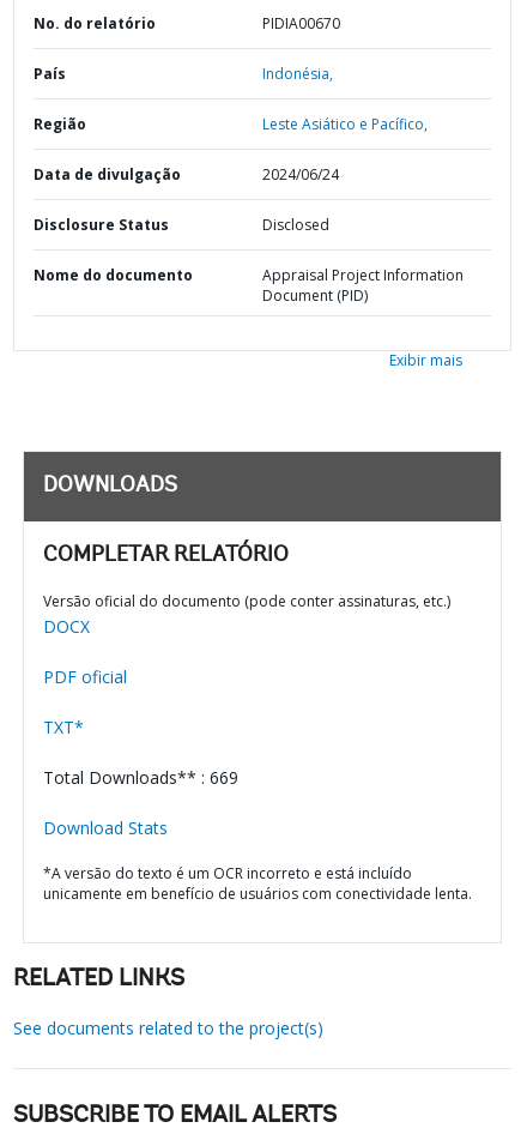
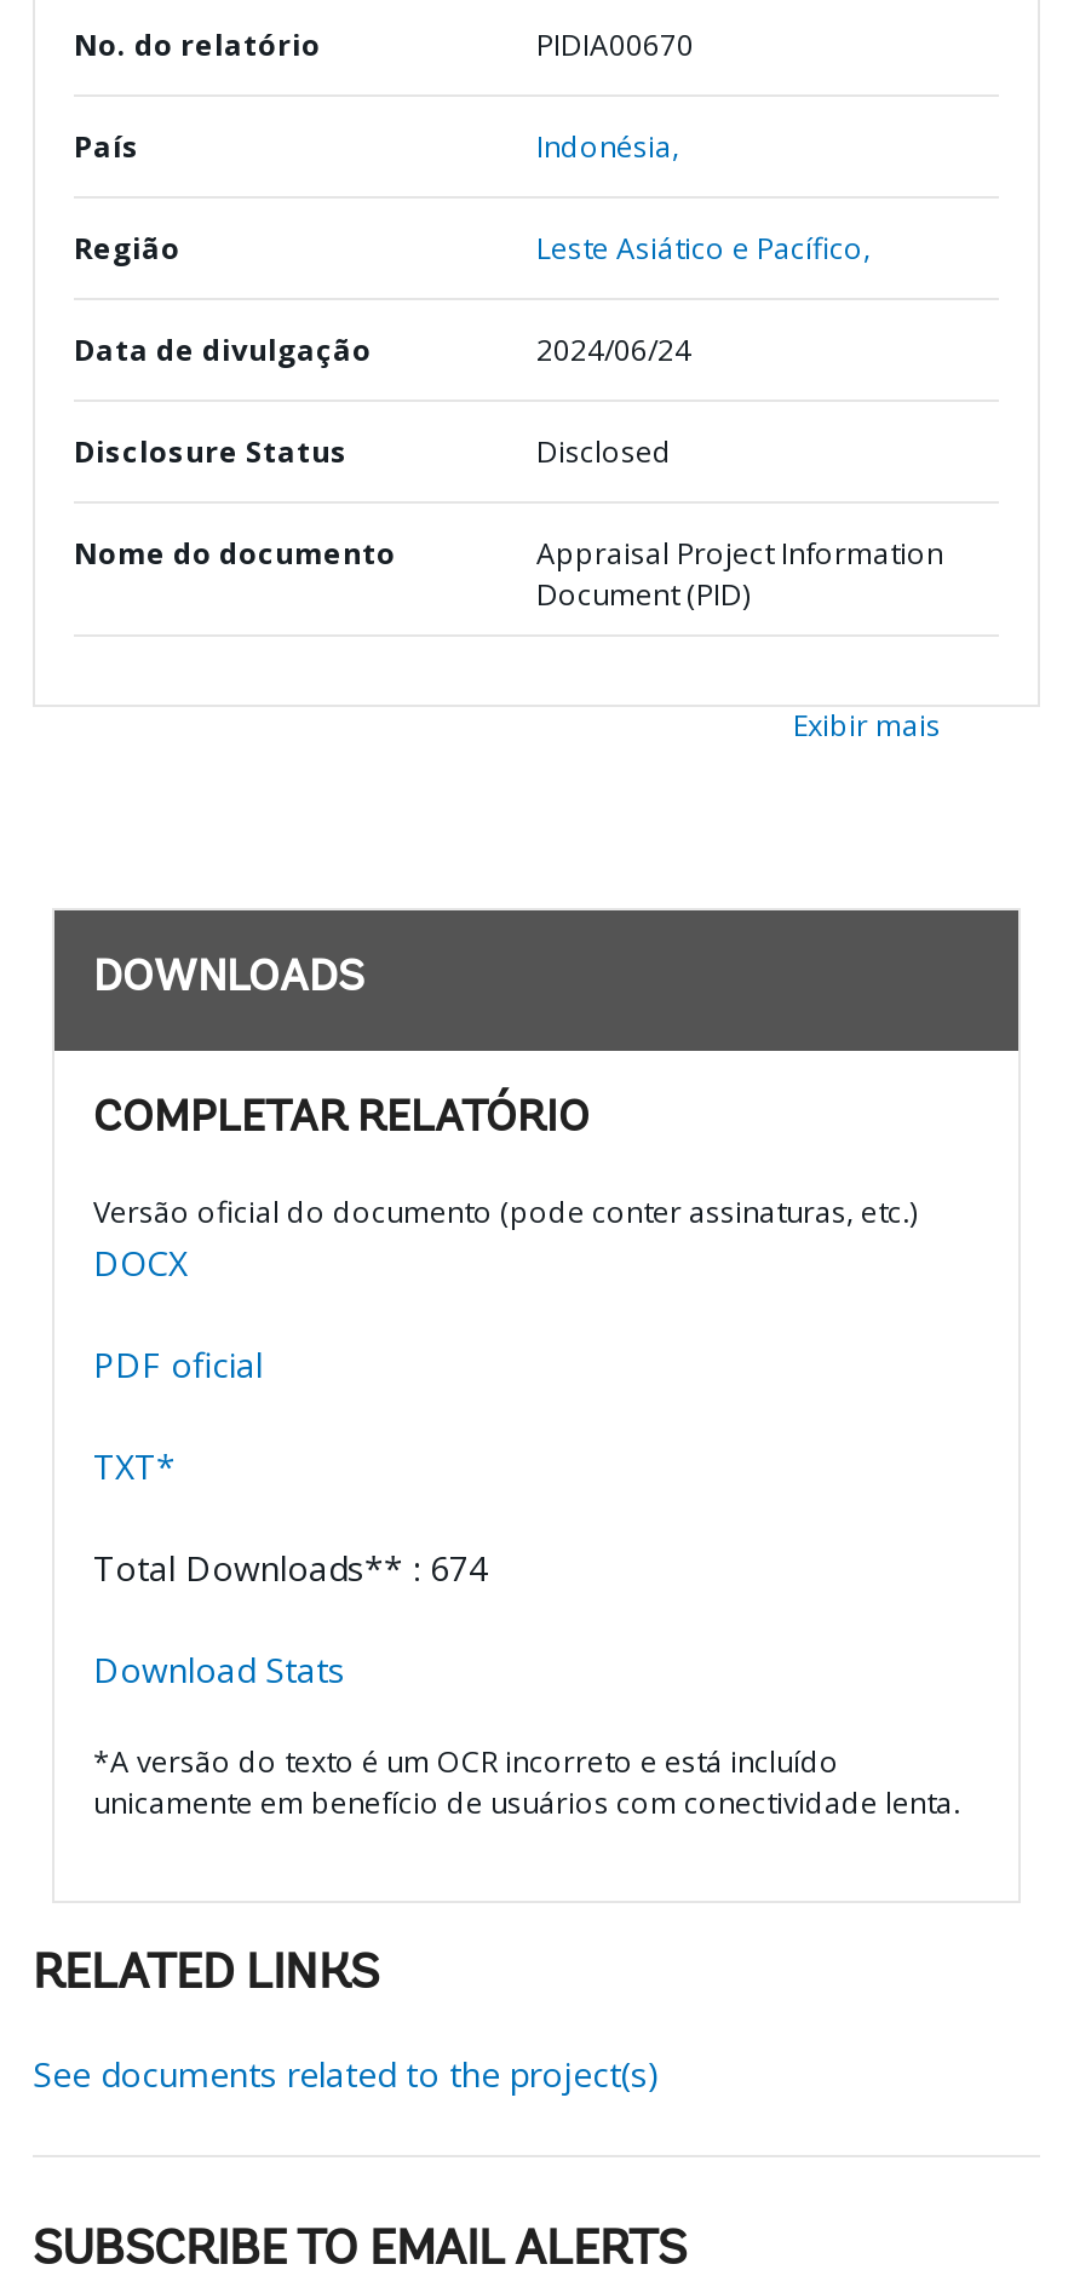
[43,766,238,789] Total Downloads** : 669 -> [93,1545,488,1591] Total Downloads** : 674

